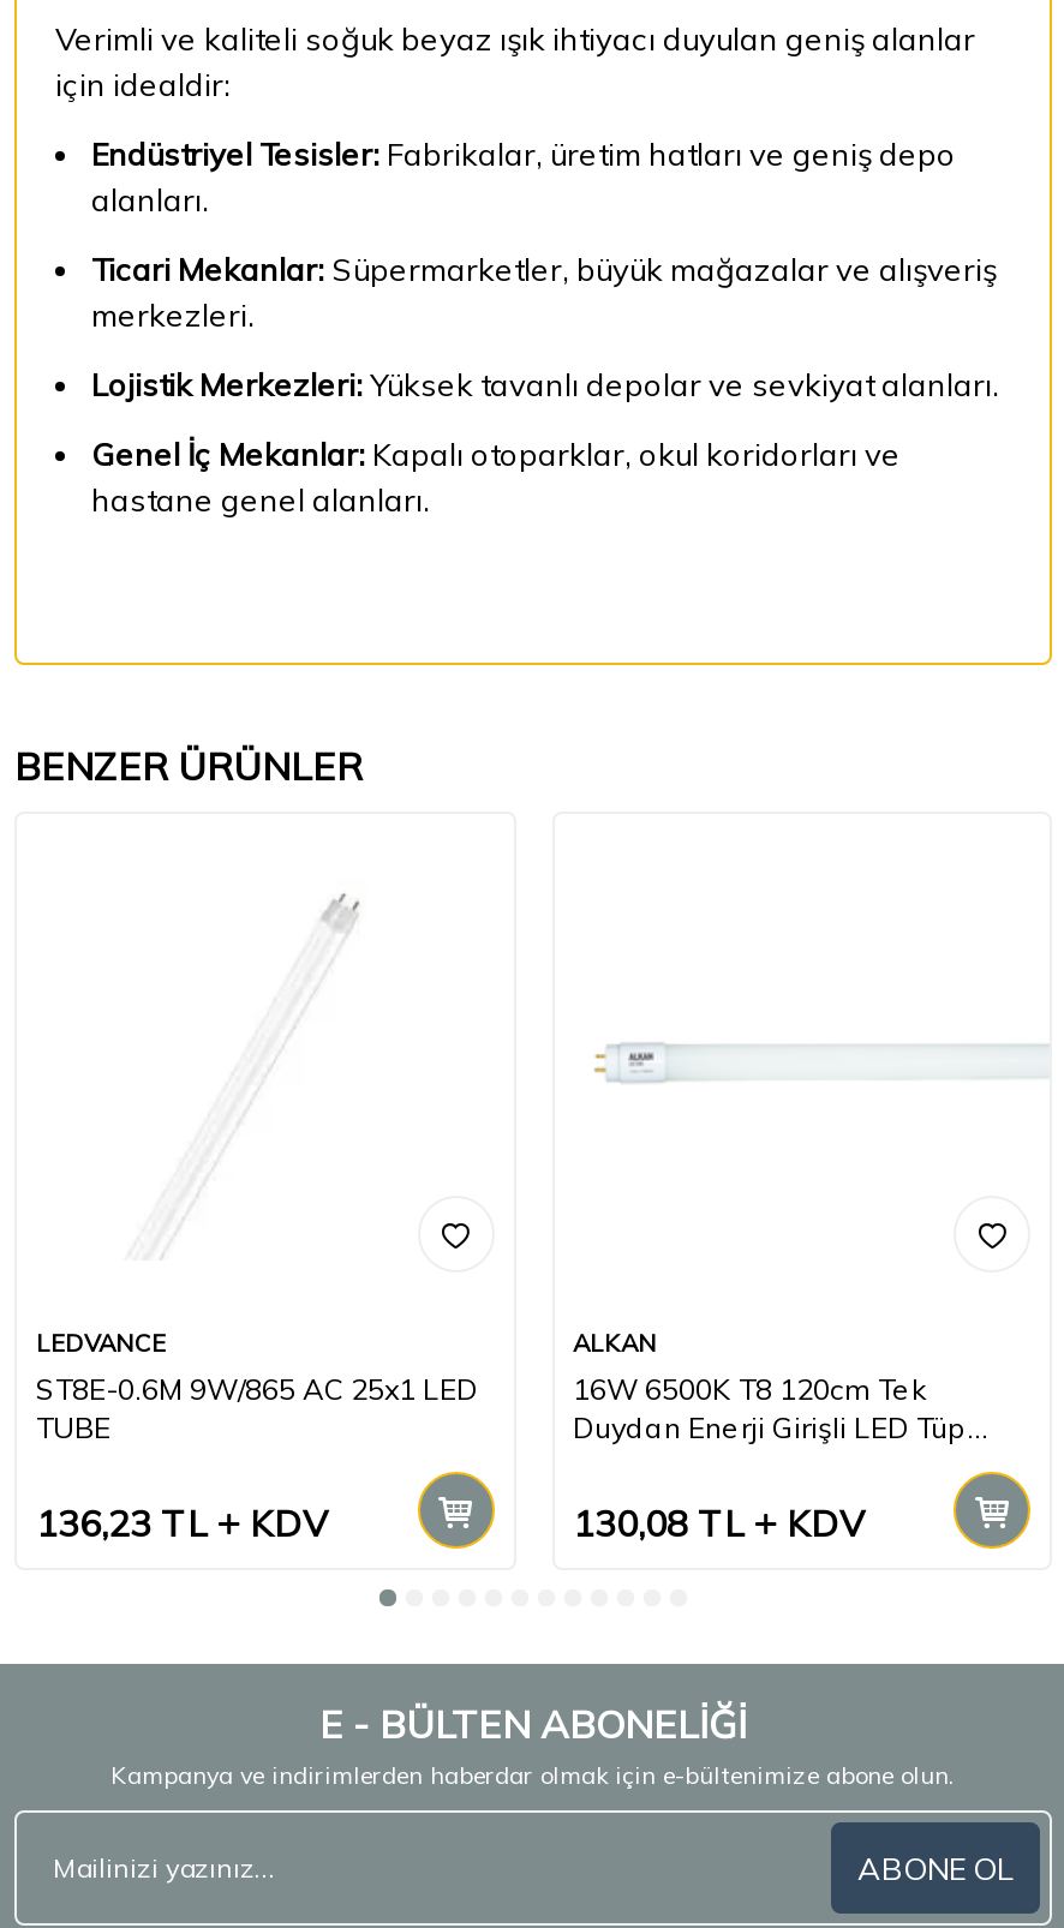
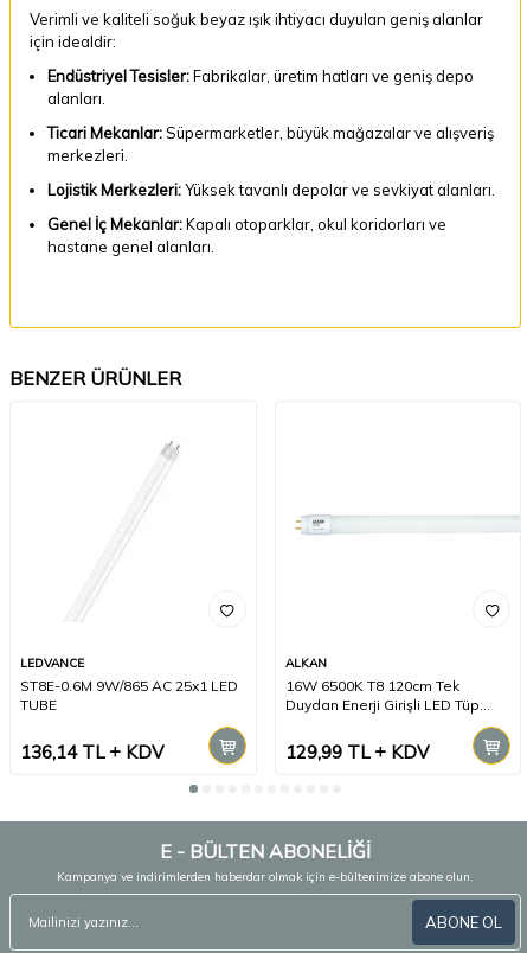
[36,1501,327,1547] 136,23 TL KDV -> [20,741,163,764] 136,14 TL KDV
[573,1501,863,1547] 130,08 TL KDV -> [285,741,428,764] 129,99 TL KDV

